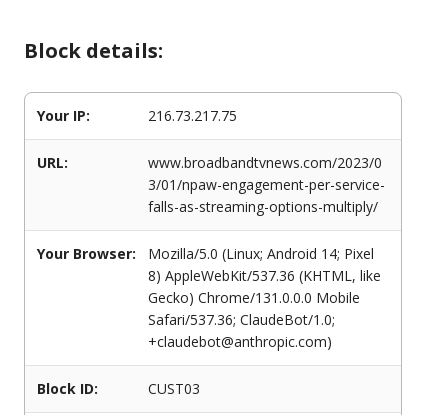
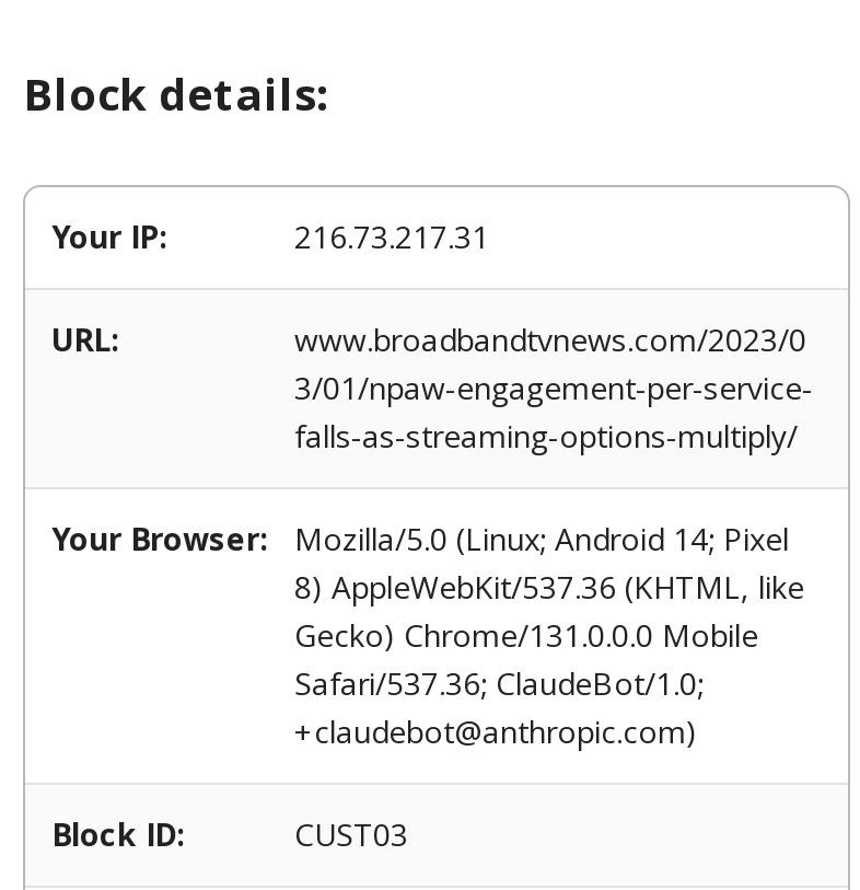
[148,106,237,125] 216.73.217.75 -> [294,216,489,257] 216.73.217.31

